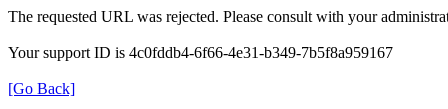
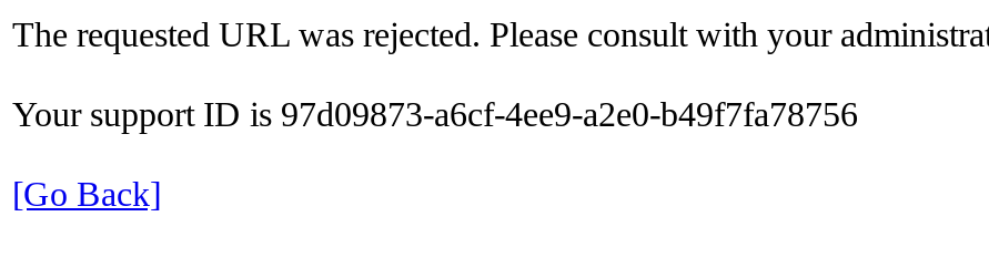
[8,44,393,61] Your support ID is 4c0fddb4-6f66-4e31-b349-7b5f8a959167 -> [12,95,858,133] Your support ID is 97d09873-a6cf-4ee9-a2e0-b49f7fa78756

